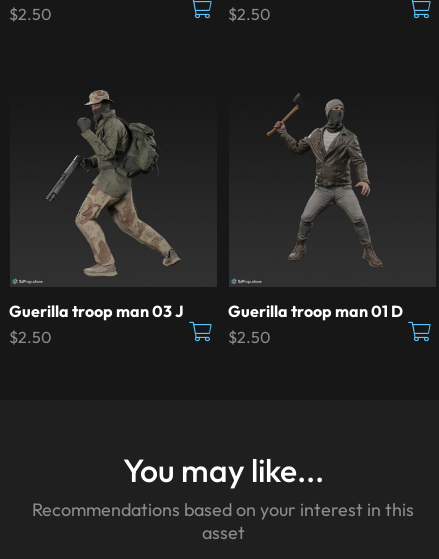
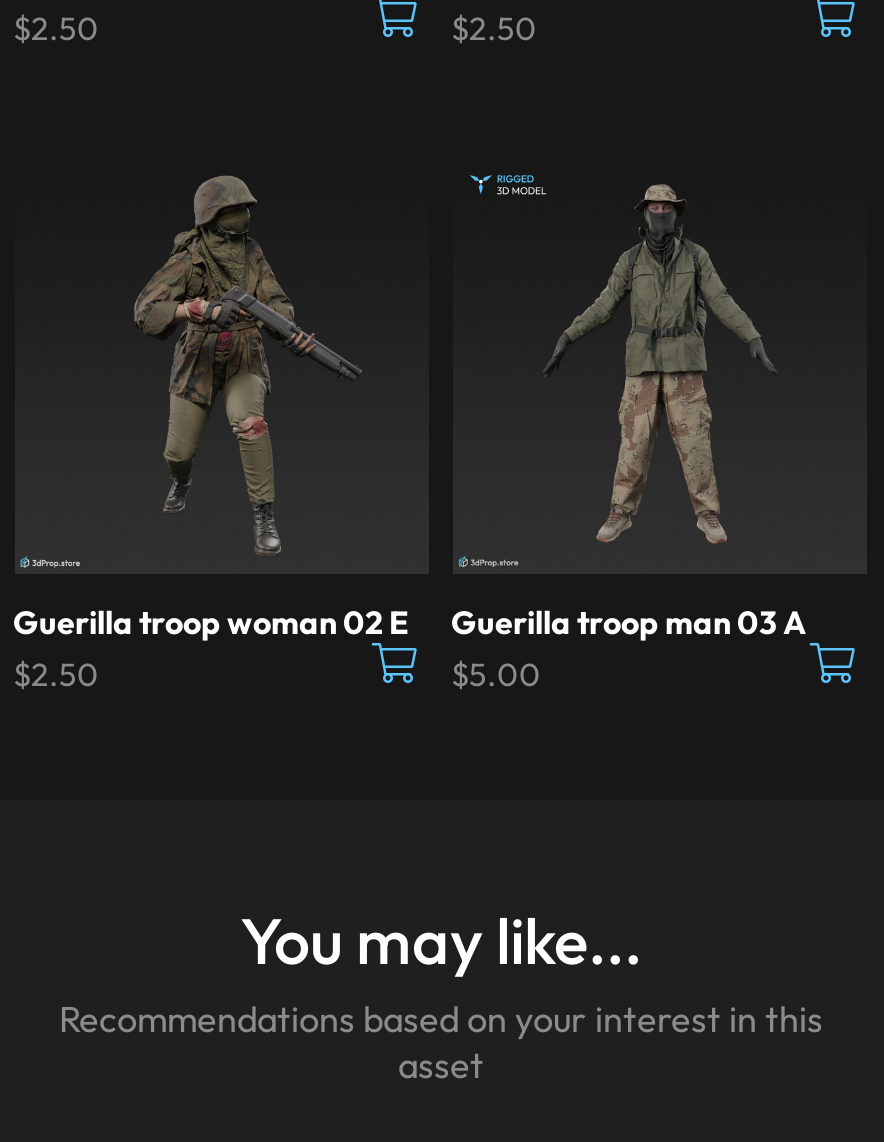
[9,88,184,321] [image] | Guerilla troop man 03 J -> [13,174,409,643] [image] | Guerilla troop woman 02 E
[228,88,403,321] [image] | Guerilla troop man 01 D -> [451,174,807,643] [image] | Guerilla troop man 03 A
[228,327,271,347] $2.50 -> [451,655,541,695] $5.00

